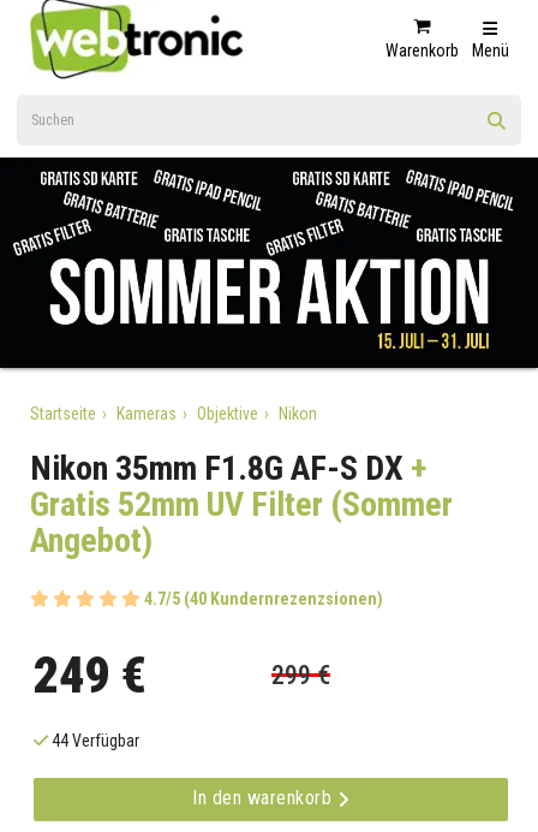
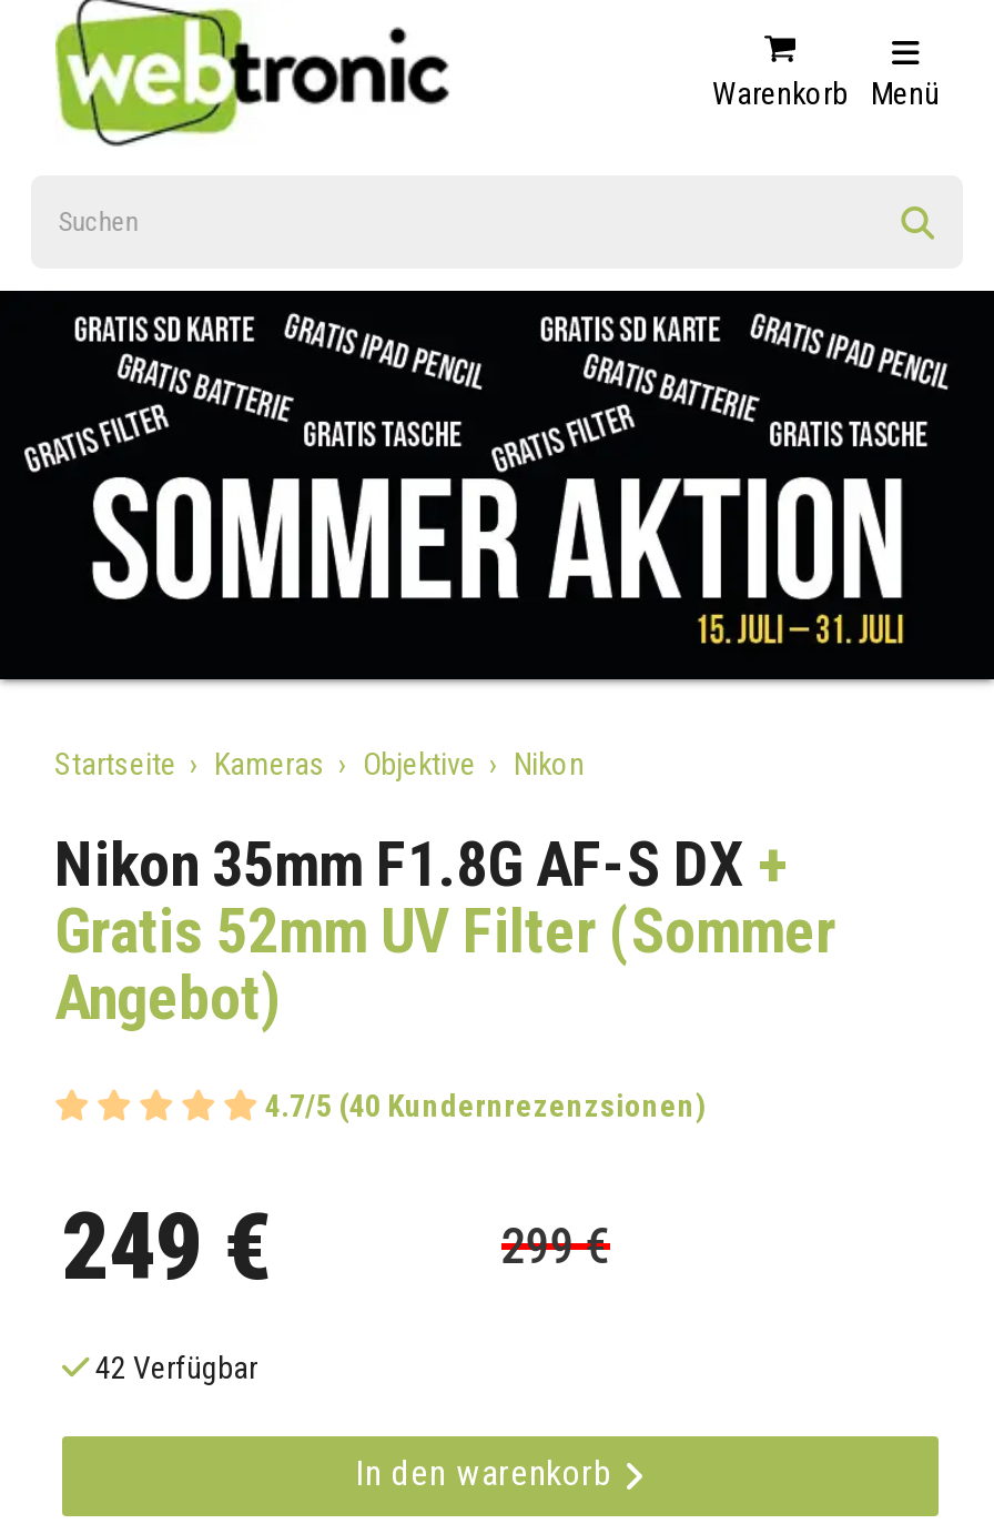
[48,731,139,751] 44 Verfügbar -> [89,1350,257,1386] 42 Verfügbar

